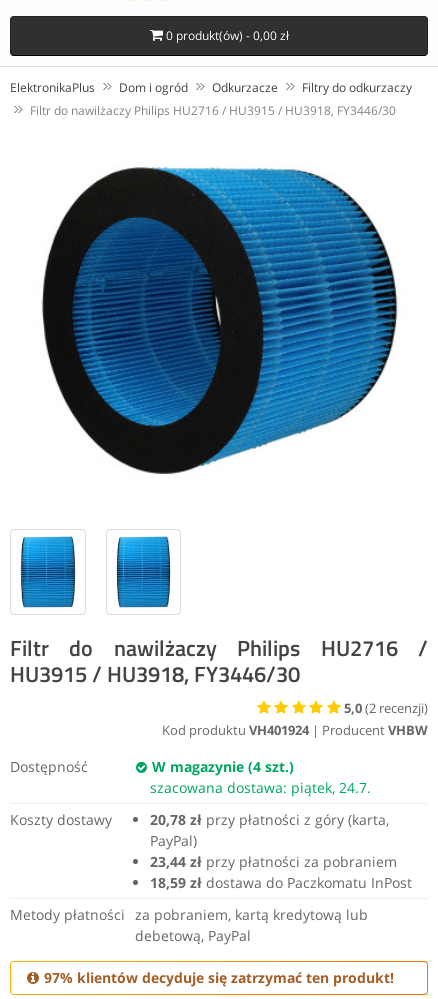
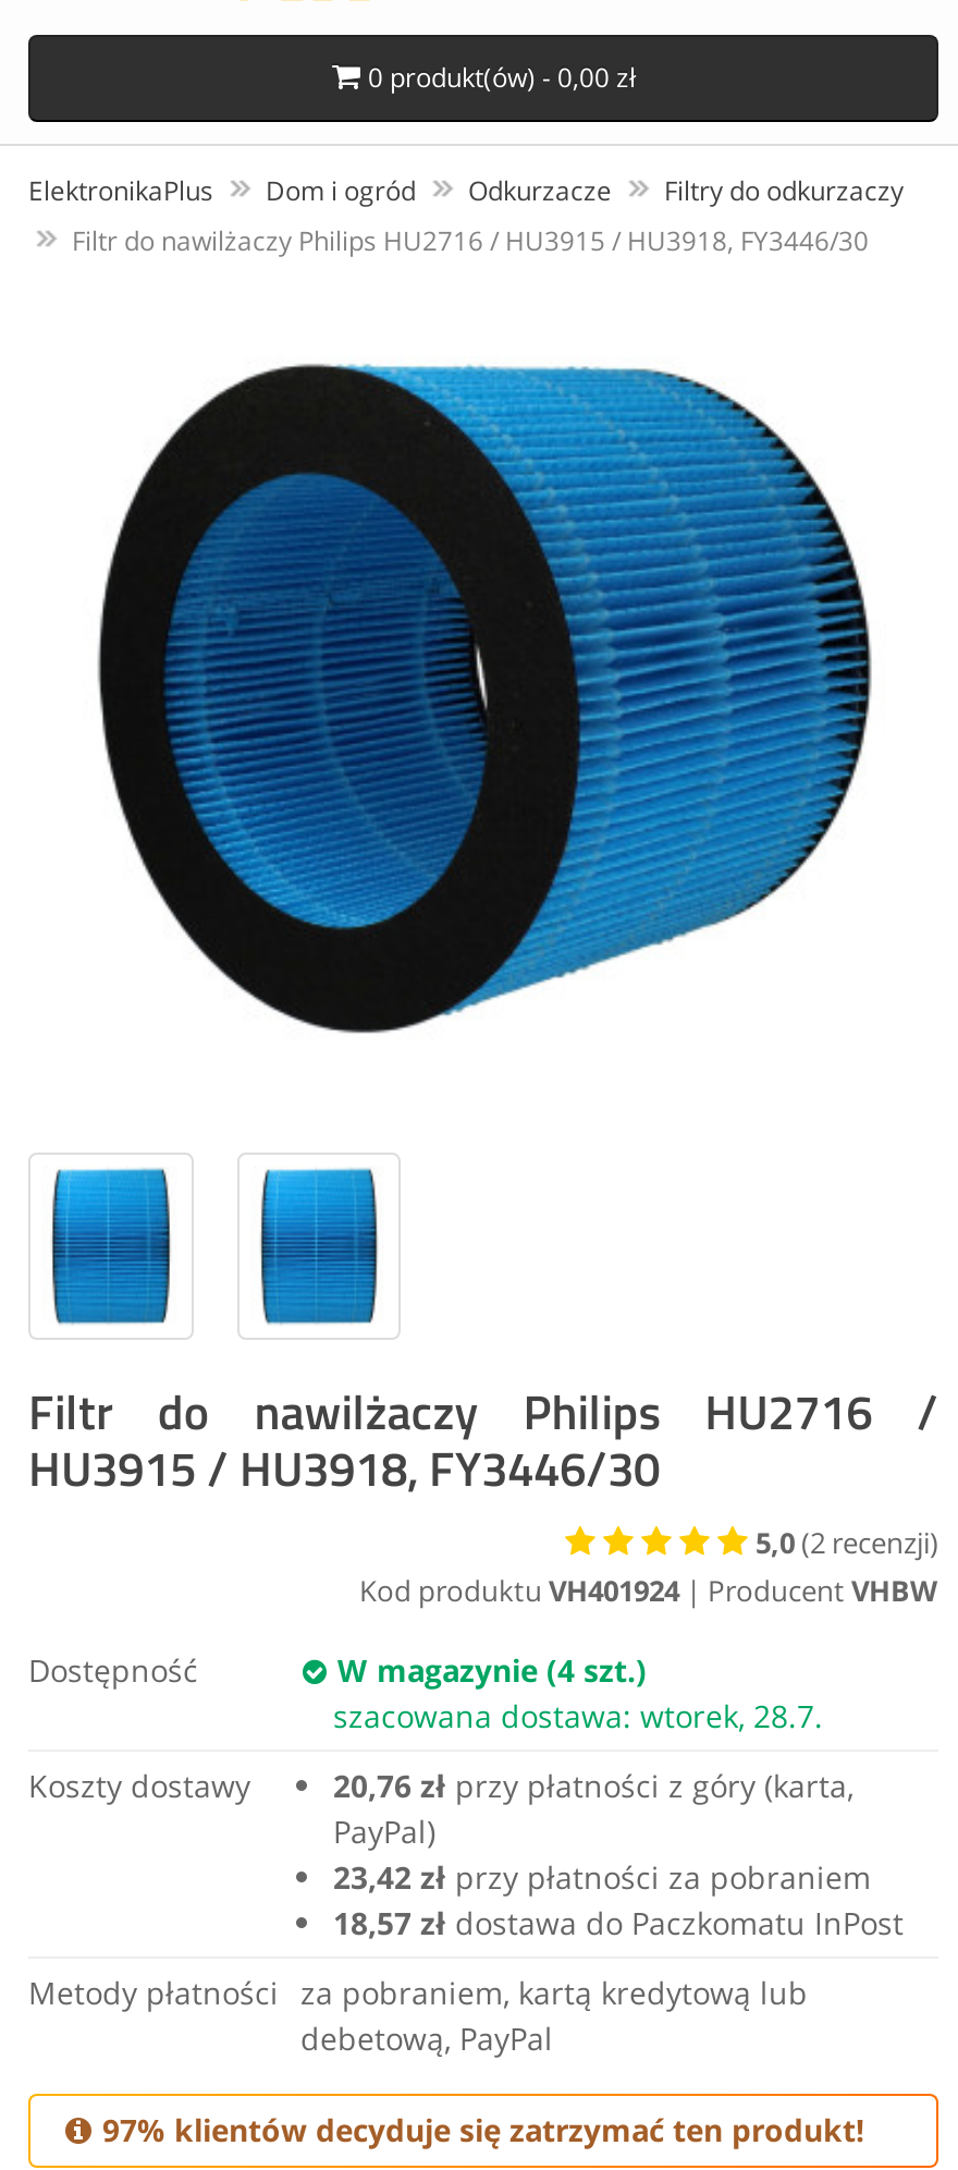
[150,778,371,797] szacowana dostawa: piątek, 24.7. -> [333,1695,823,1736] szacowana dostawa: wtorek, 28.7.
[150,810,389,829] 20,78 zł przy płatności z góry (karta, -> [333,1765,853,1806] 20,76 zł przy płatności z góry (karta,
[150,852,397,871] 23,44 zł przy płatności za pobraniem -> [333,1856,871,1898] 23,42 zł przy płatności za pobraniem
[150,873,412,892] 18,59 zł dostawa do Paczkomatu InPost -> [333,1902,904,1943] 18,57 zł dostawa do Paczkomatu InPost

